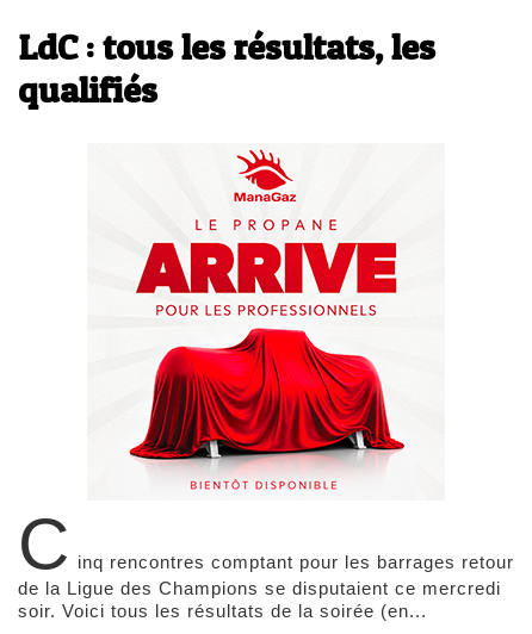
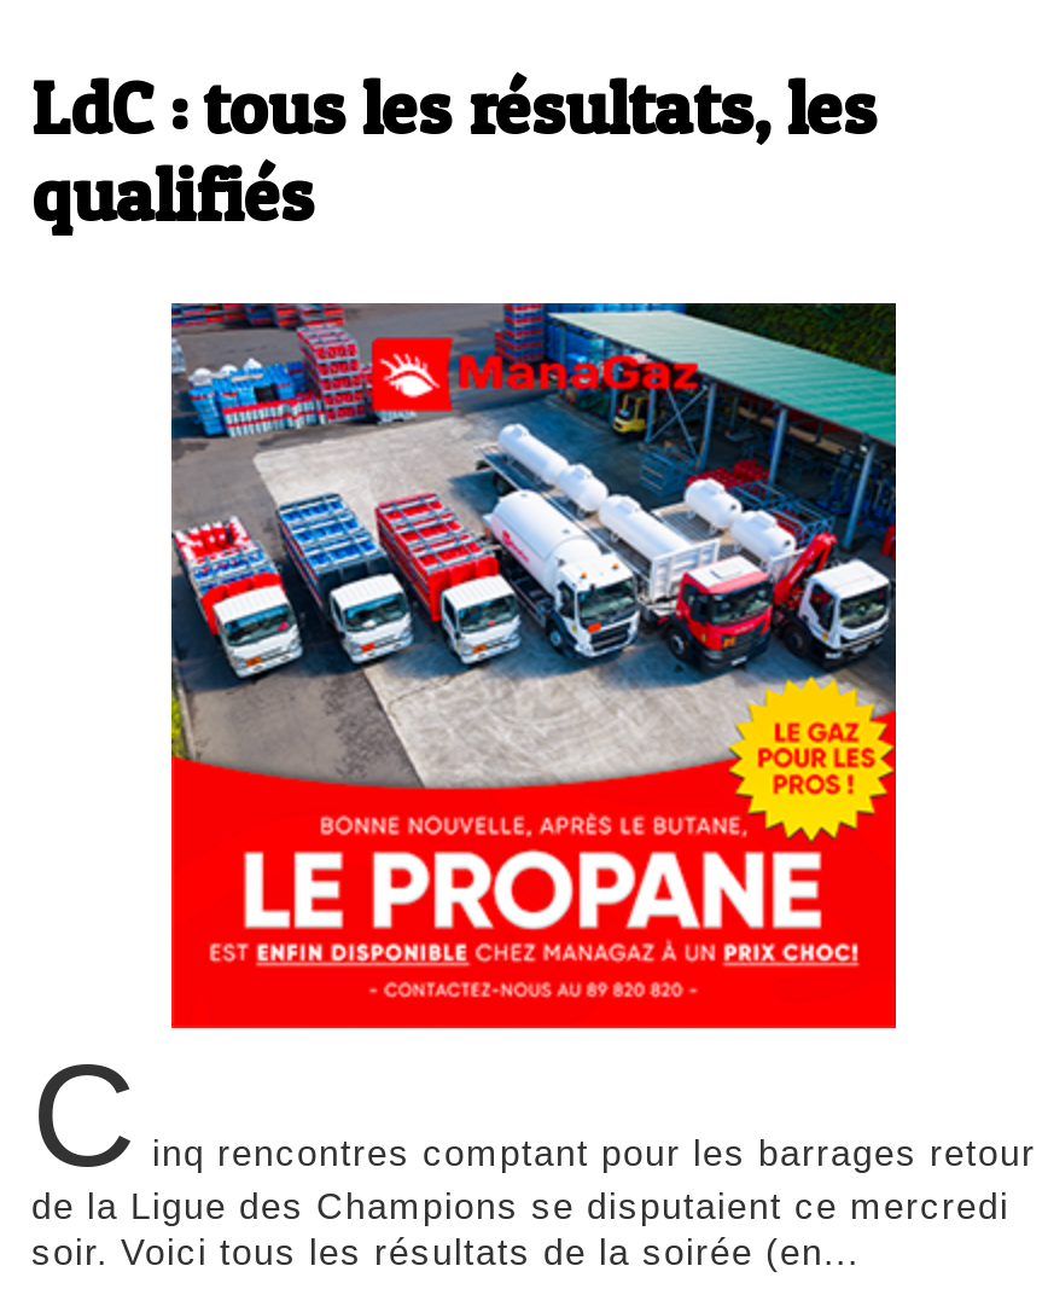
[87,143,445,501] [image] -> [169,301,898,1030] [image]

